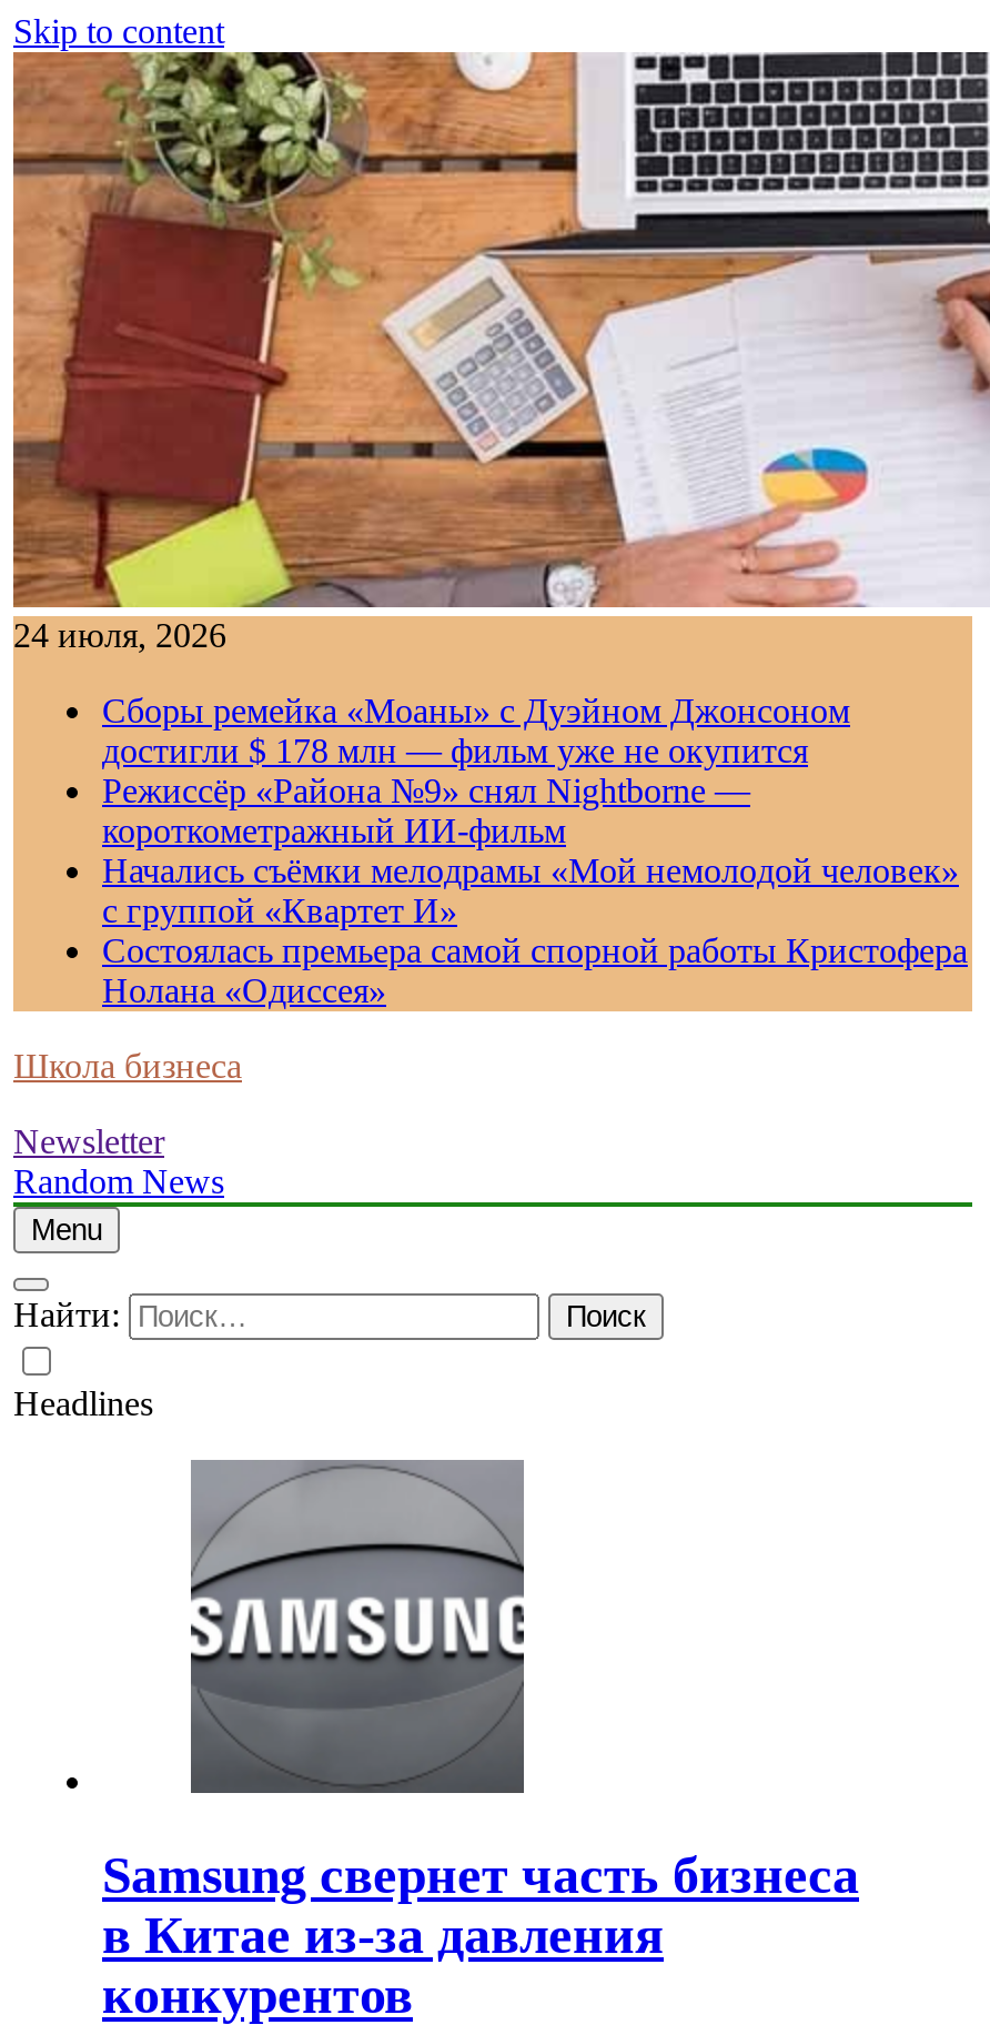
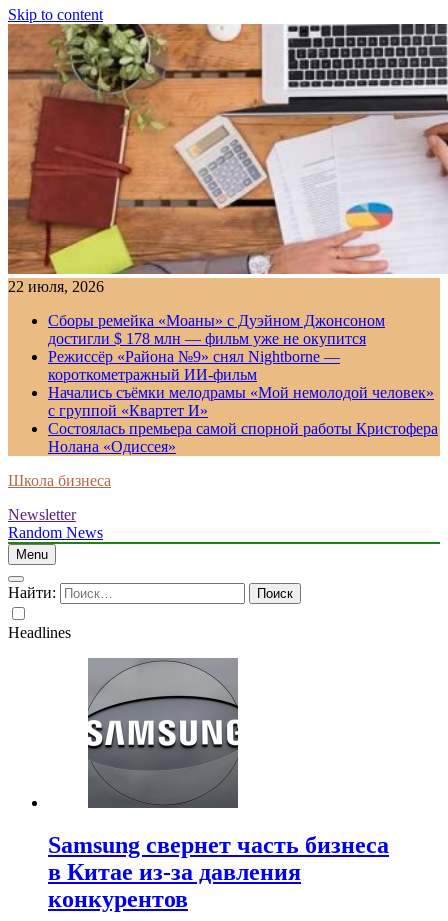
[13,616,226,654] 24 июля, 2026 -> [8,278,104,295] 22 июля, 2026

